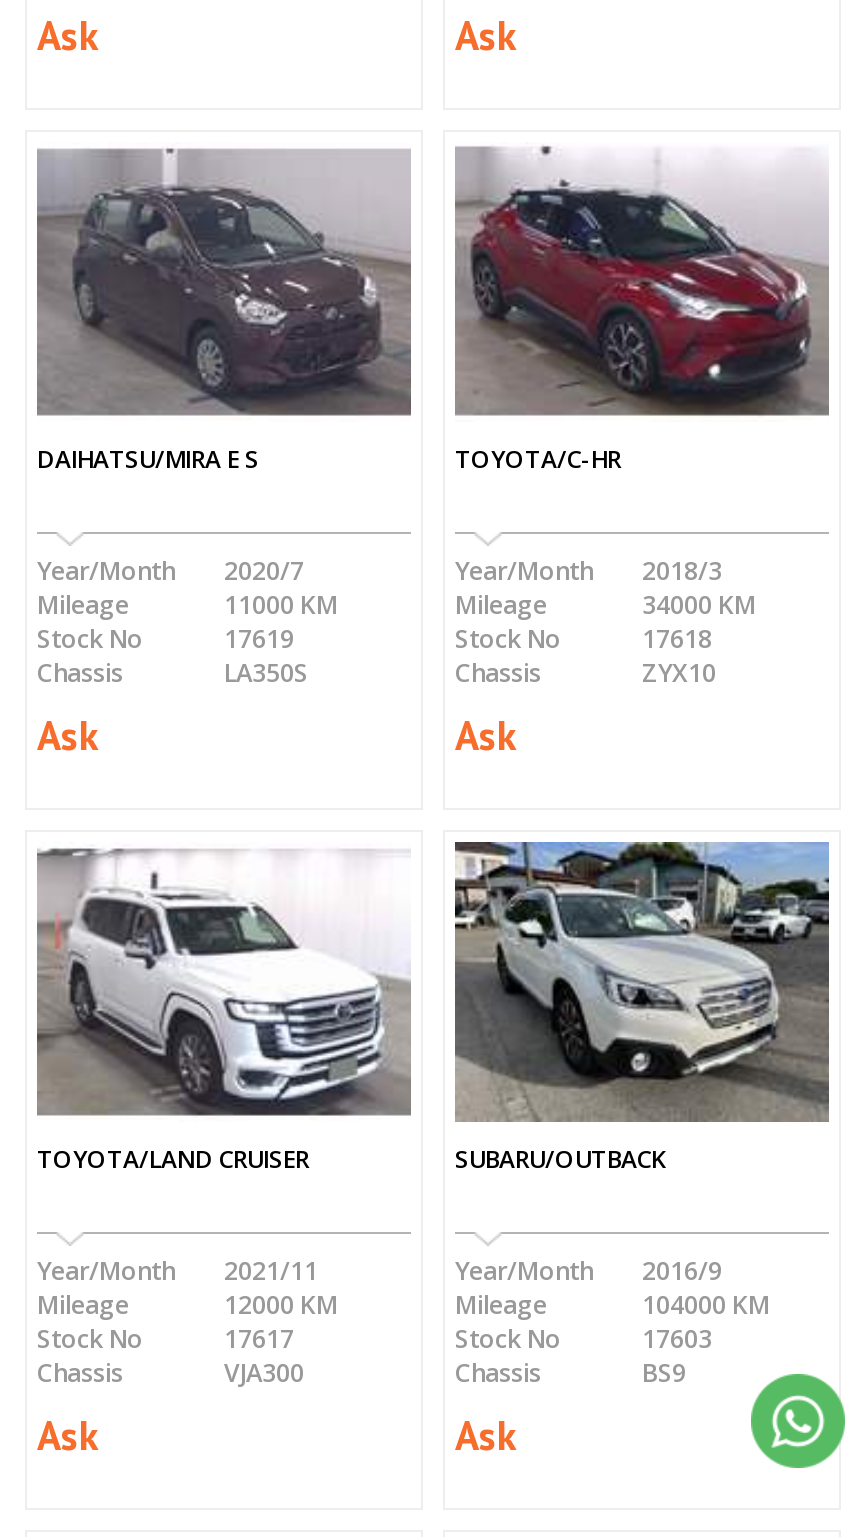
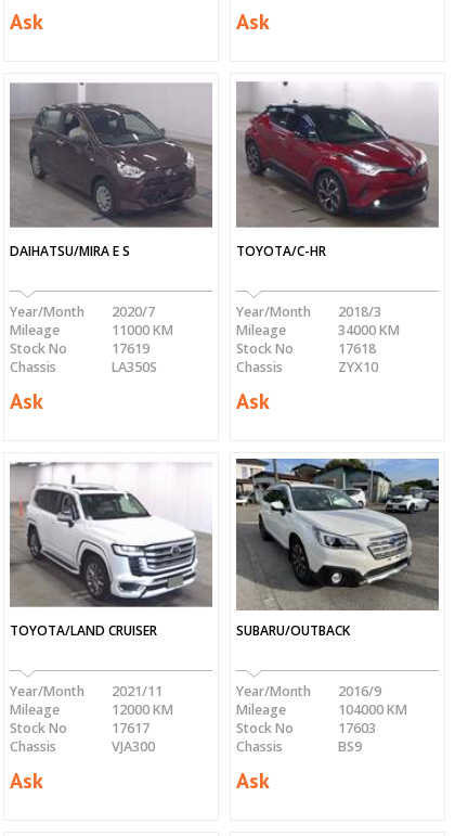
[749,1372,847,1470] [image] -> none

